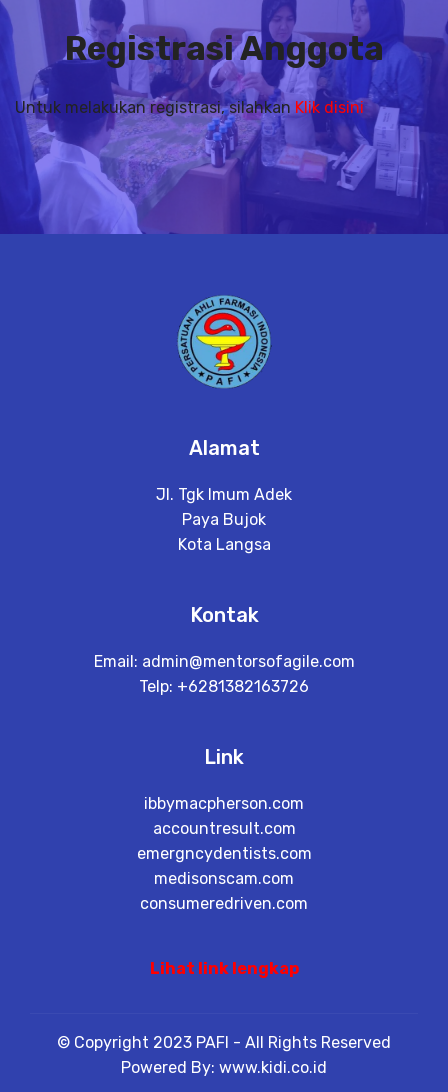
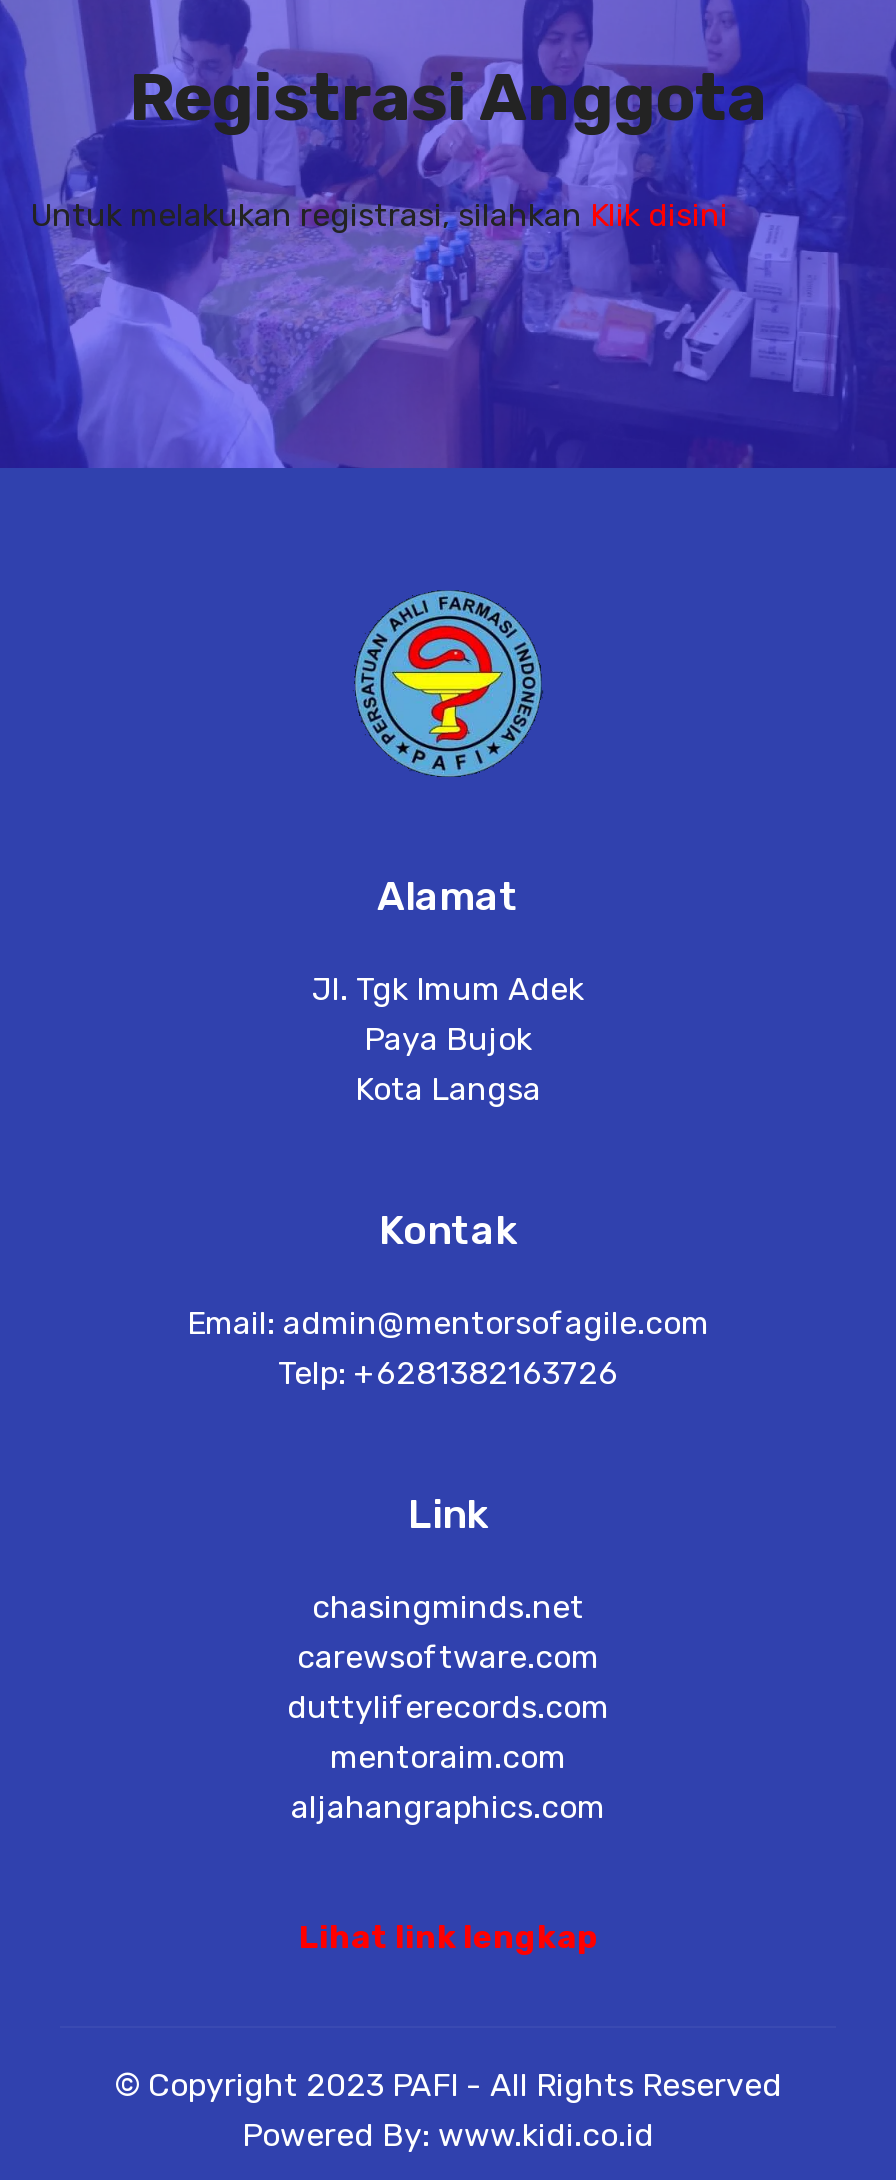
[136,794,311,913] ibbymacpherson.com | accountresult.com | emergncydentists.com | medisonscam.com | consumeredriven.com -> [287,1588,609,1826] chasingminds.net | carewsoftware.com | duttyliferecords.com | mentoraim.com | aljahangraphics.com

